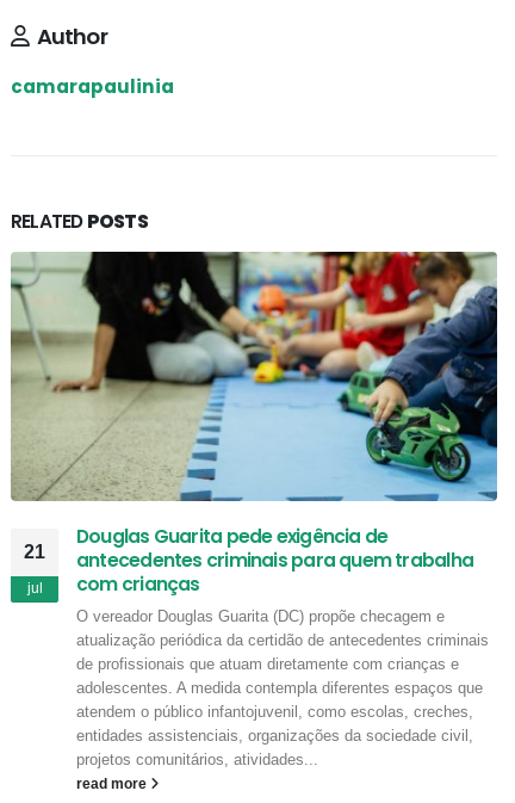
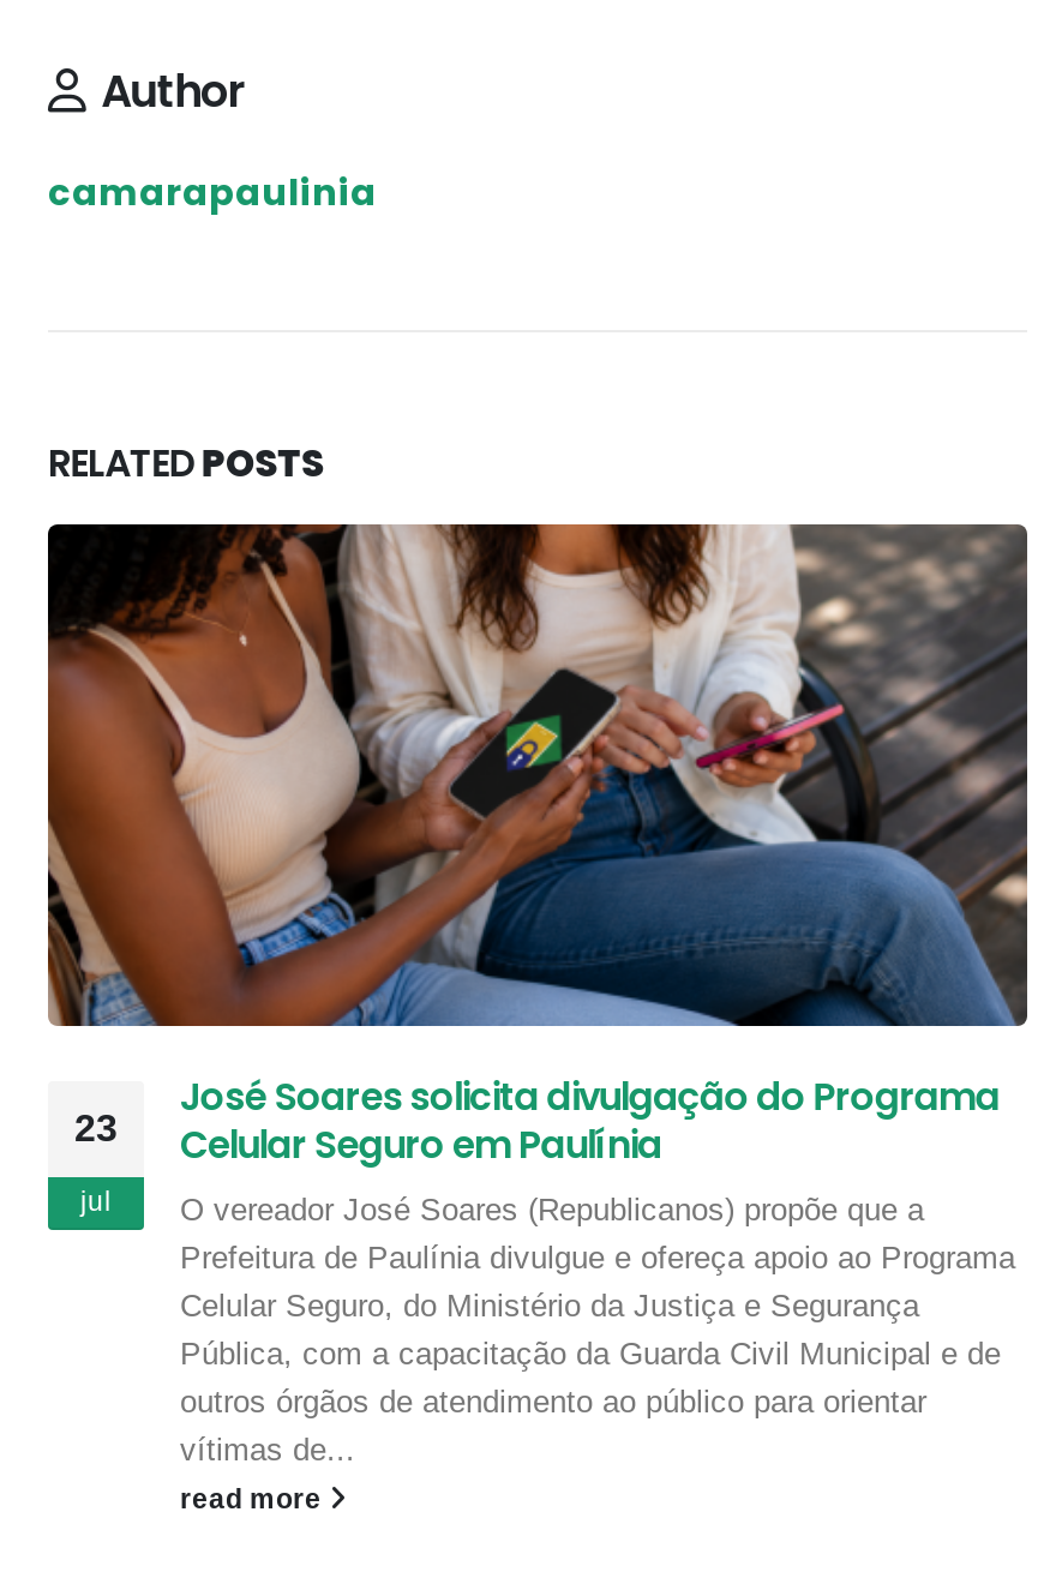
[10,251,498,769] [image] | Douglas Guarita pede exigência de | antecedentes criminais para quem trabalha | com crianças | O vereador Douglas Guarita (DC) propõe checagem e | atualização periódica da certidão de antecedentes criminais | de profissionais que atuam diretamente com crianças e | adolescentes. A medida contempla diferentes espaços que | atendem o público infantojuvenil, como escolas, creches, | entidades assistenciais, organizações da sociedade civil, | projetos comunitários, atividades... -> [46,522,1030,1468] [image] | José Soares solicita divulgação do Programa | Celular Seguro em Paulínia | O vereador José Soares (Republicanos) propõe que a | Prefeitura de Paulínia divulgue e ofereça apoio ao Programa | Celular Seguro, do Ministério da Justiça e Segurança | Pública, com a capacitação da Guarda Civil Municipal e de | outros órgãos de atendimento ao público para orientar | vítimas de...
[24,542,45,562] 21 -> [74,1108,118,1149] 23

